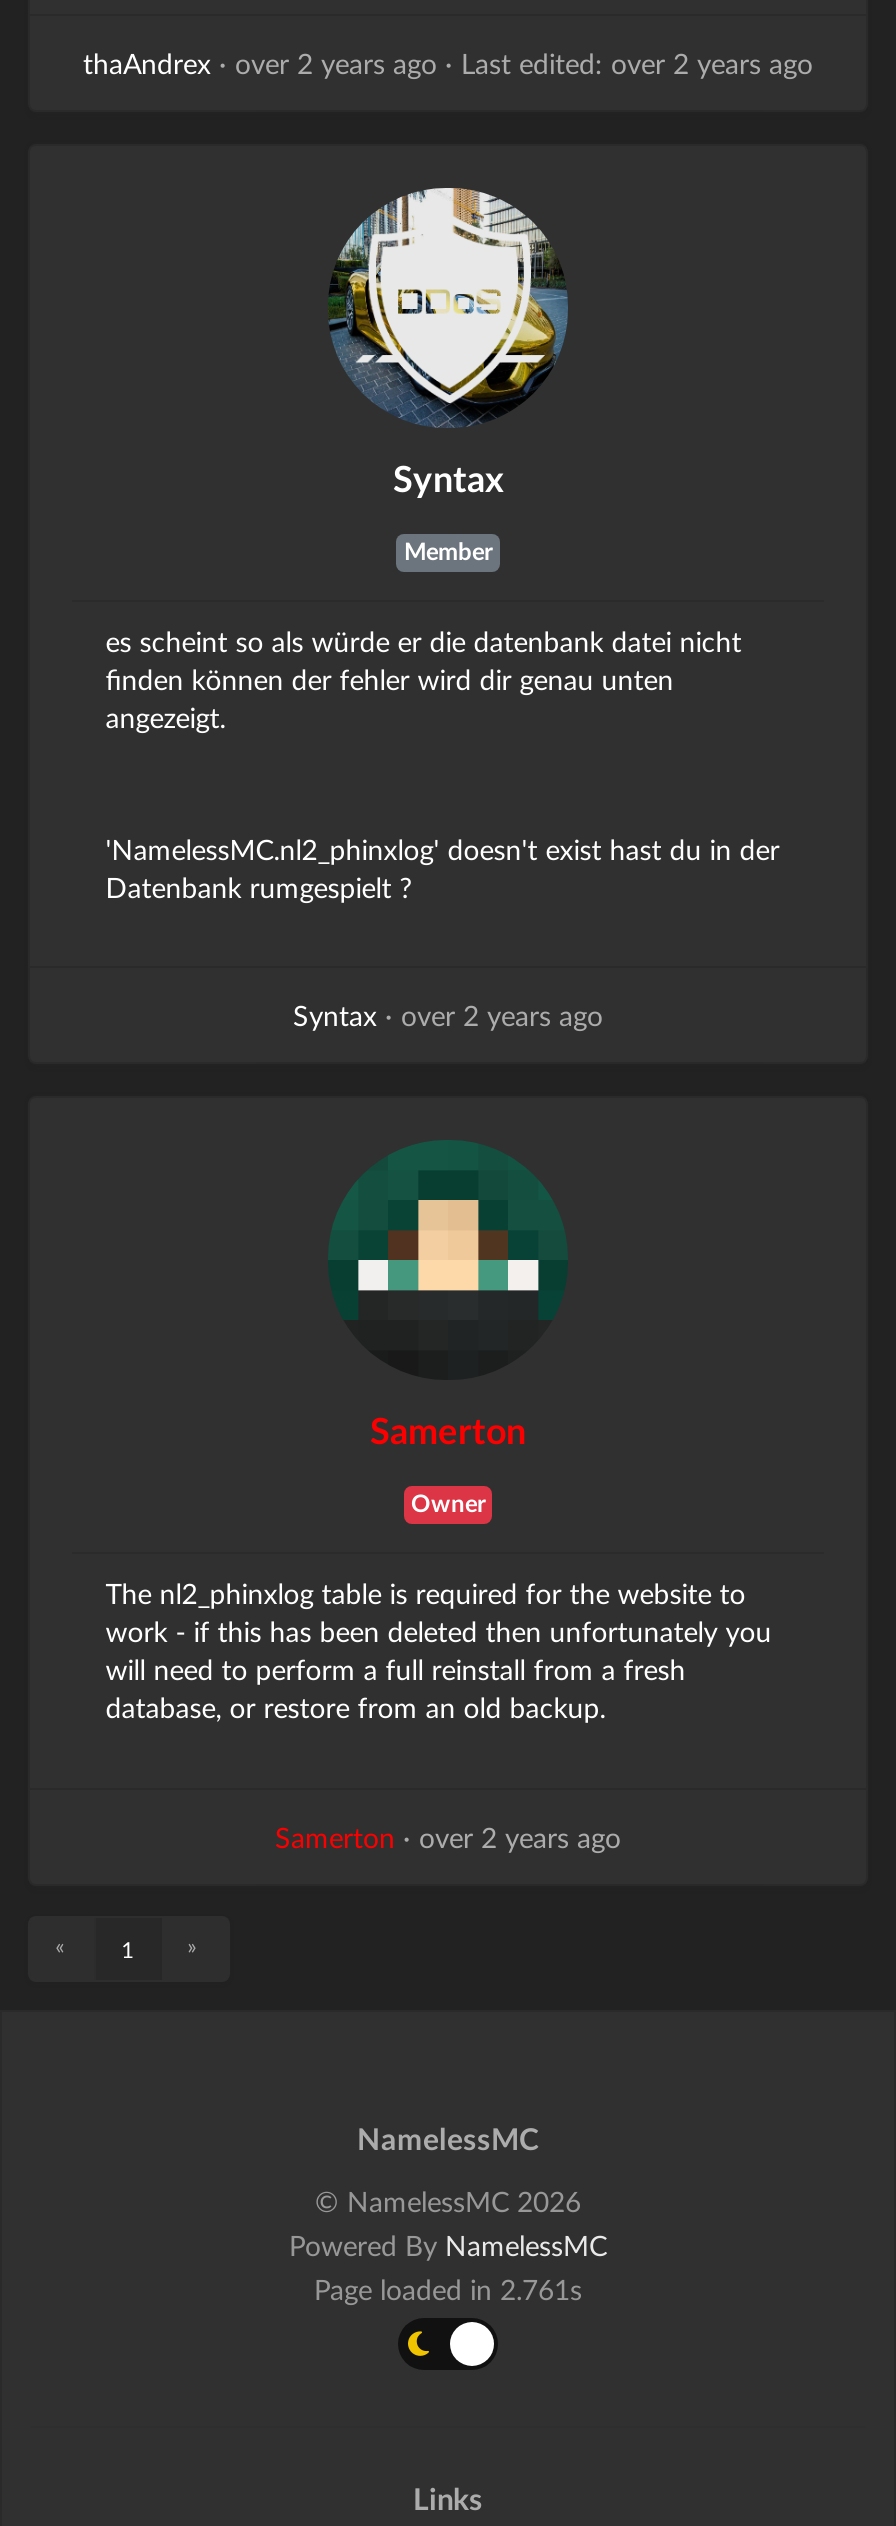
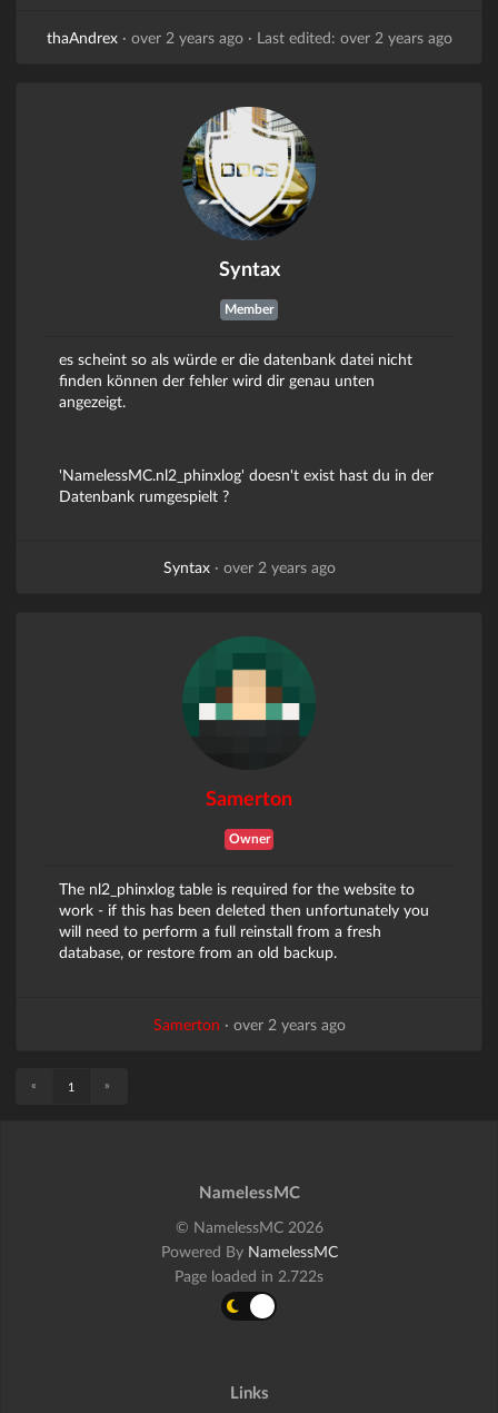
[314,2273,582,2307] Page loaded in 2.761s -> [175,1266,323,1285] Page loaded in 2.722s

